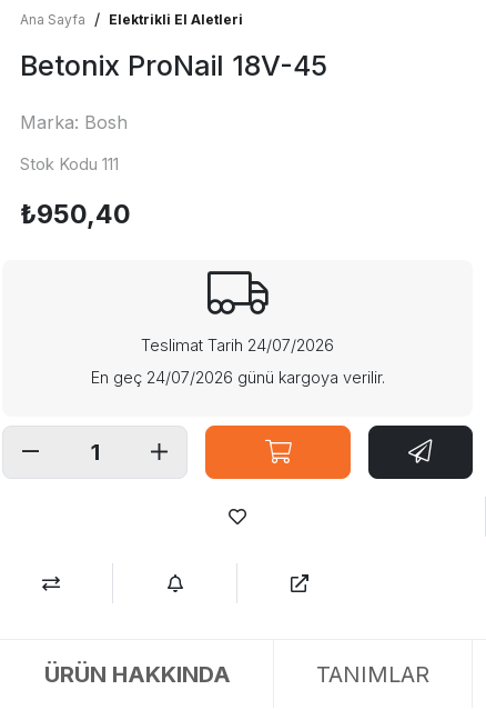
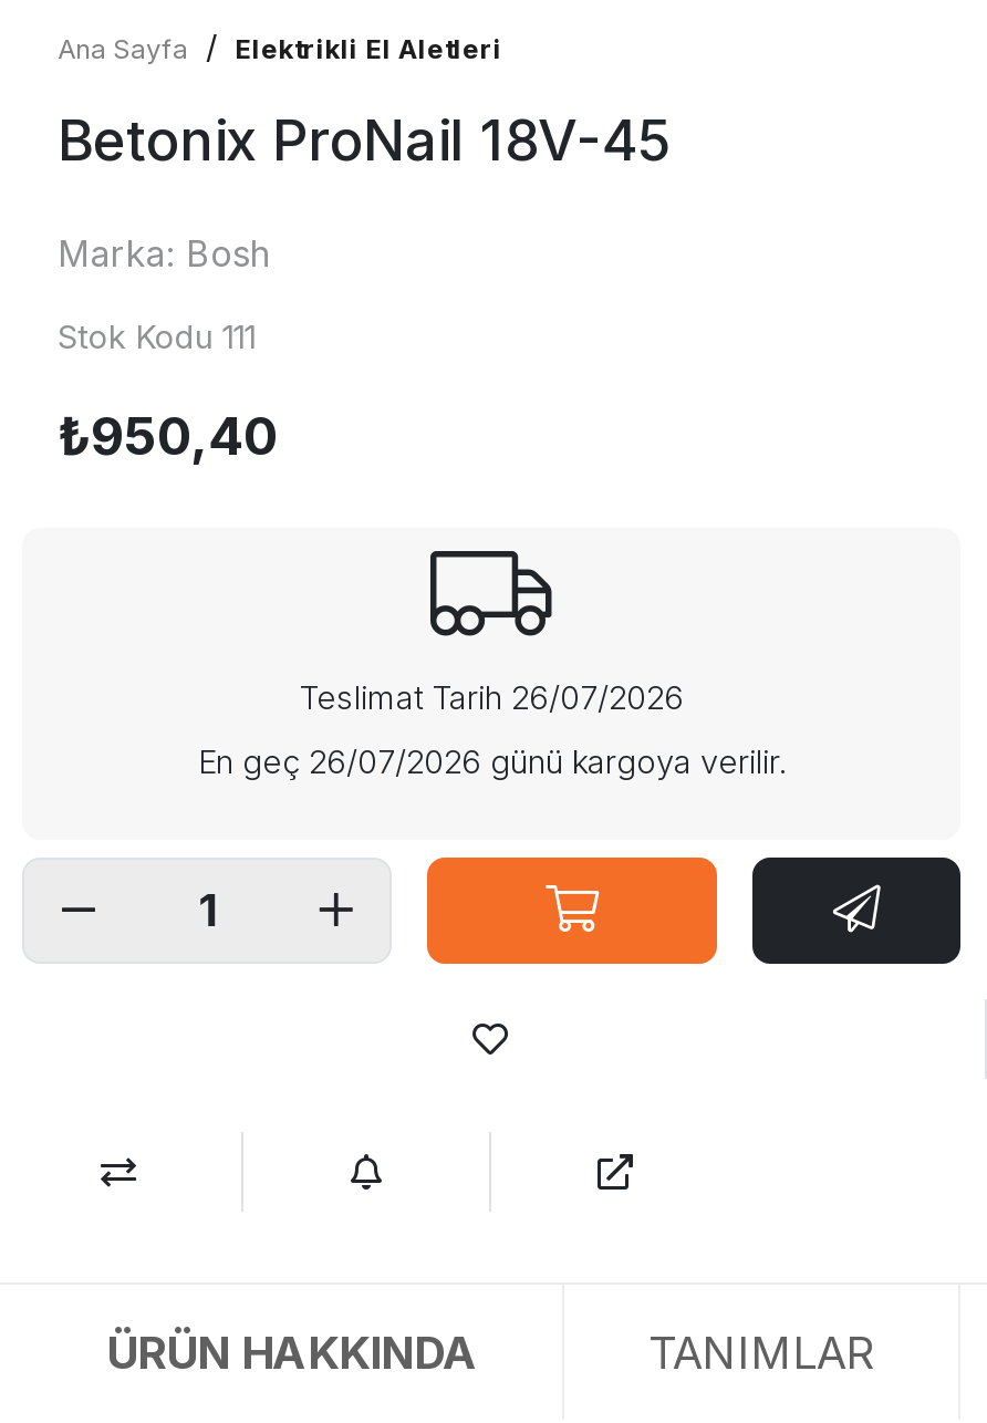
[141,336,334,356] Teslimat Tarih 24/07/2026 -> [299,678,684,718] Teslimat Tarih 26/07/2026
[90,368,384,388] En geç 24/07/2026 günü kargoya verilir. -> [198,742,785,782] En geç 26/07/2026 günü kargoya verilir.

